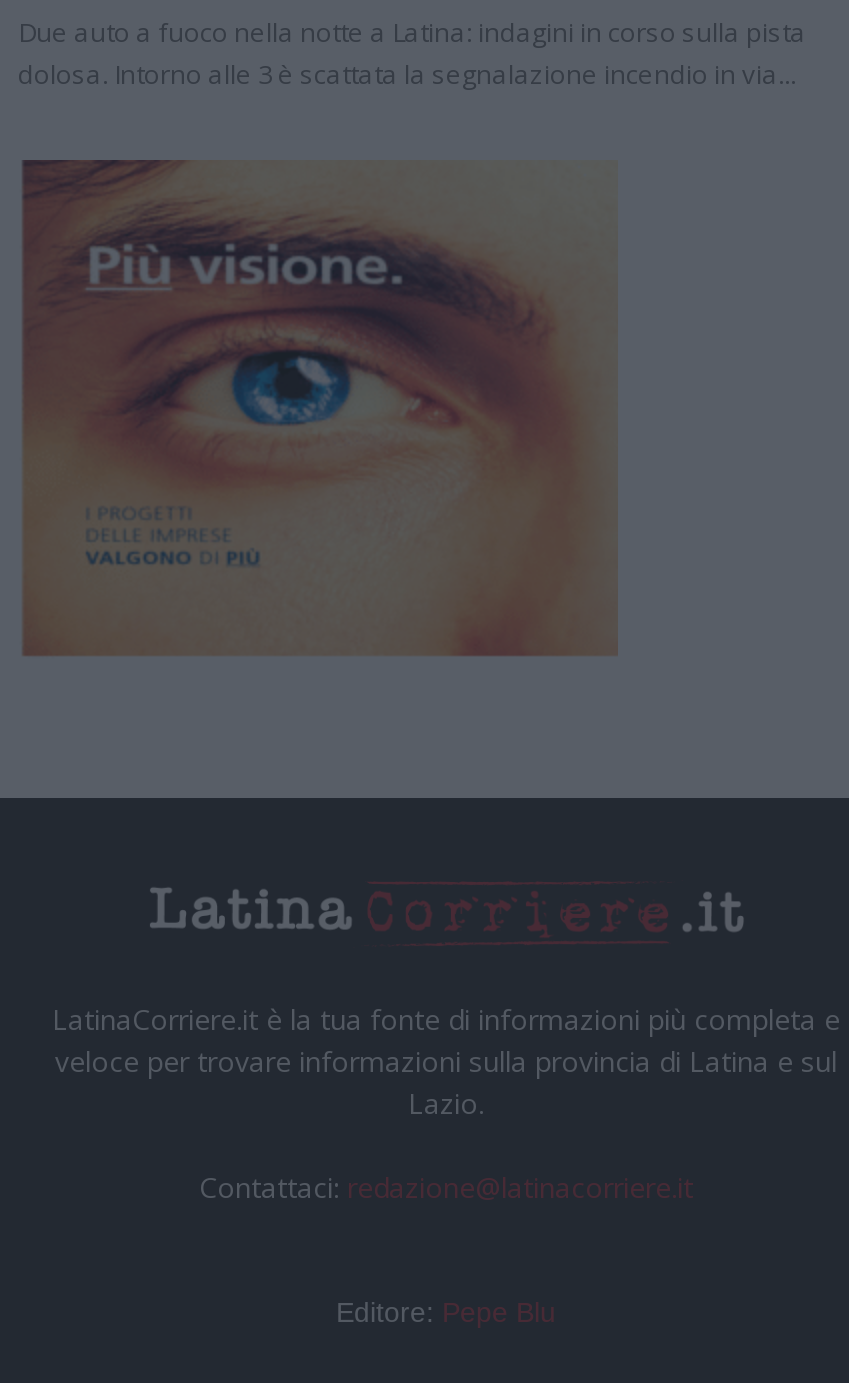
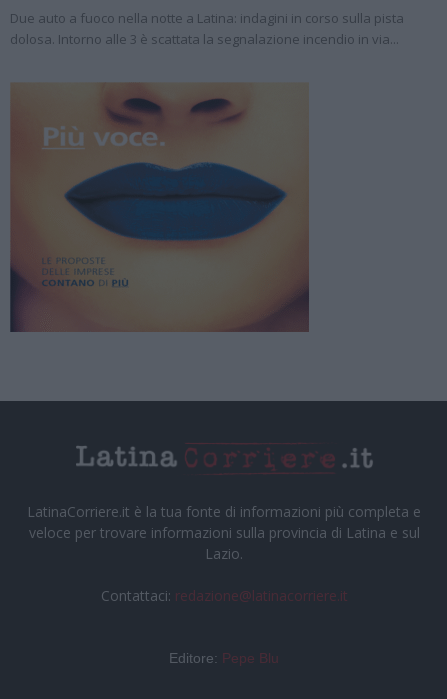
[18,158,618,660] [image] -> [9,82,310,333] [image]

